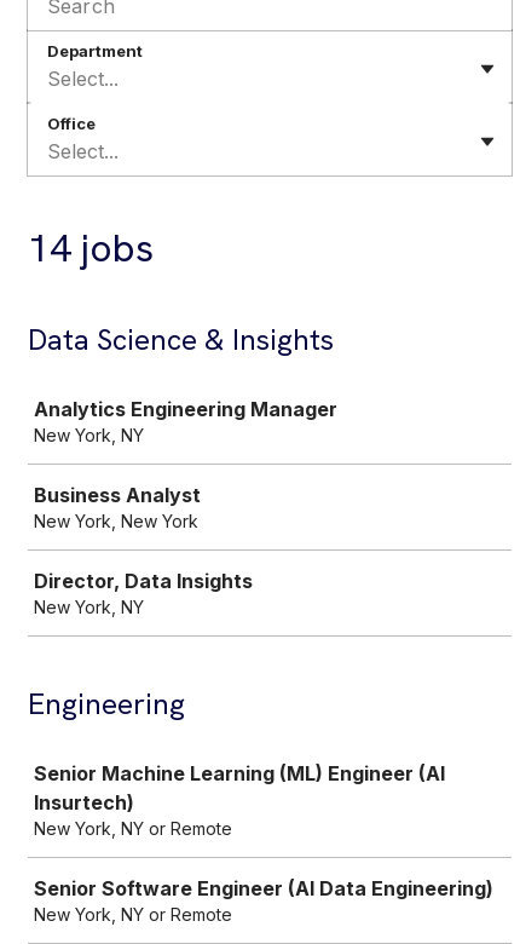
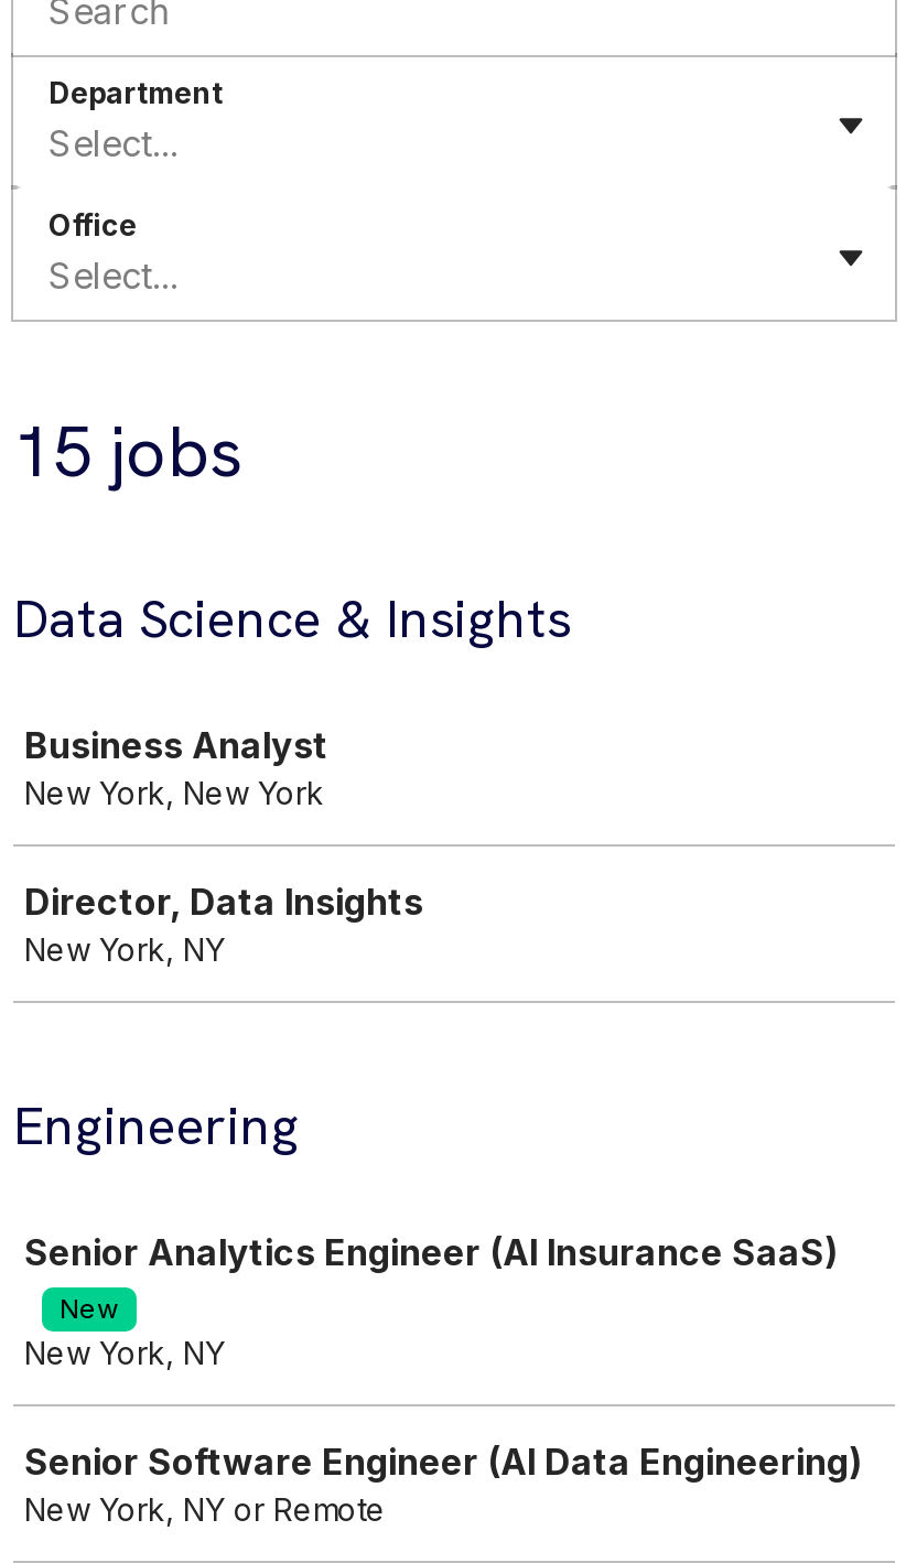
[28,223,154,274] 14 jobs -> [13,406,242,498] 15 jobs
[34,397,337,445] Analytics Engineering Manager | New York, NY -> none
[34,761,445,839] Senior Machine Learning (ML) Engineer (AI | Insurtech) | New York, NY or Remote -> [24,1230,838,1371] Senior Analytics Engineer (AI Insurance SaaS) | New | New York, NY

